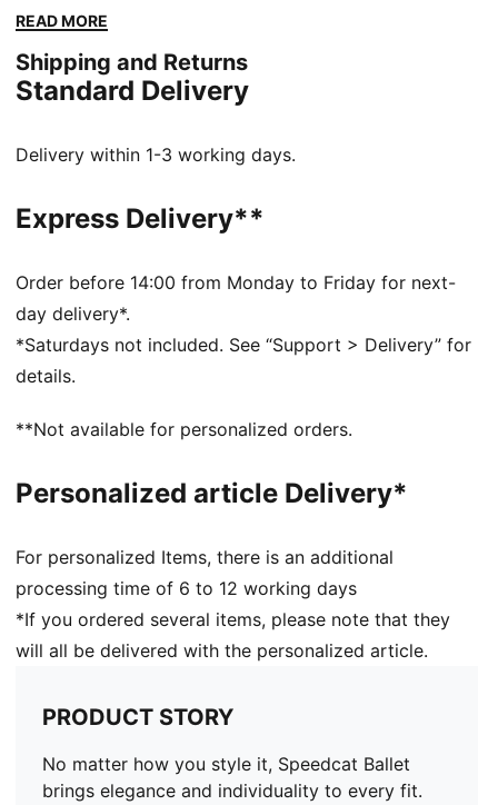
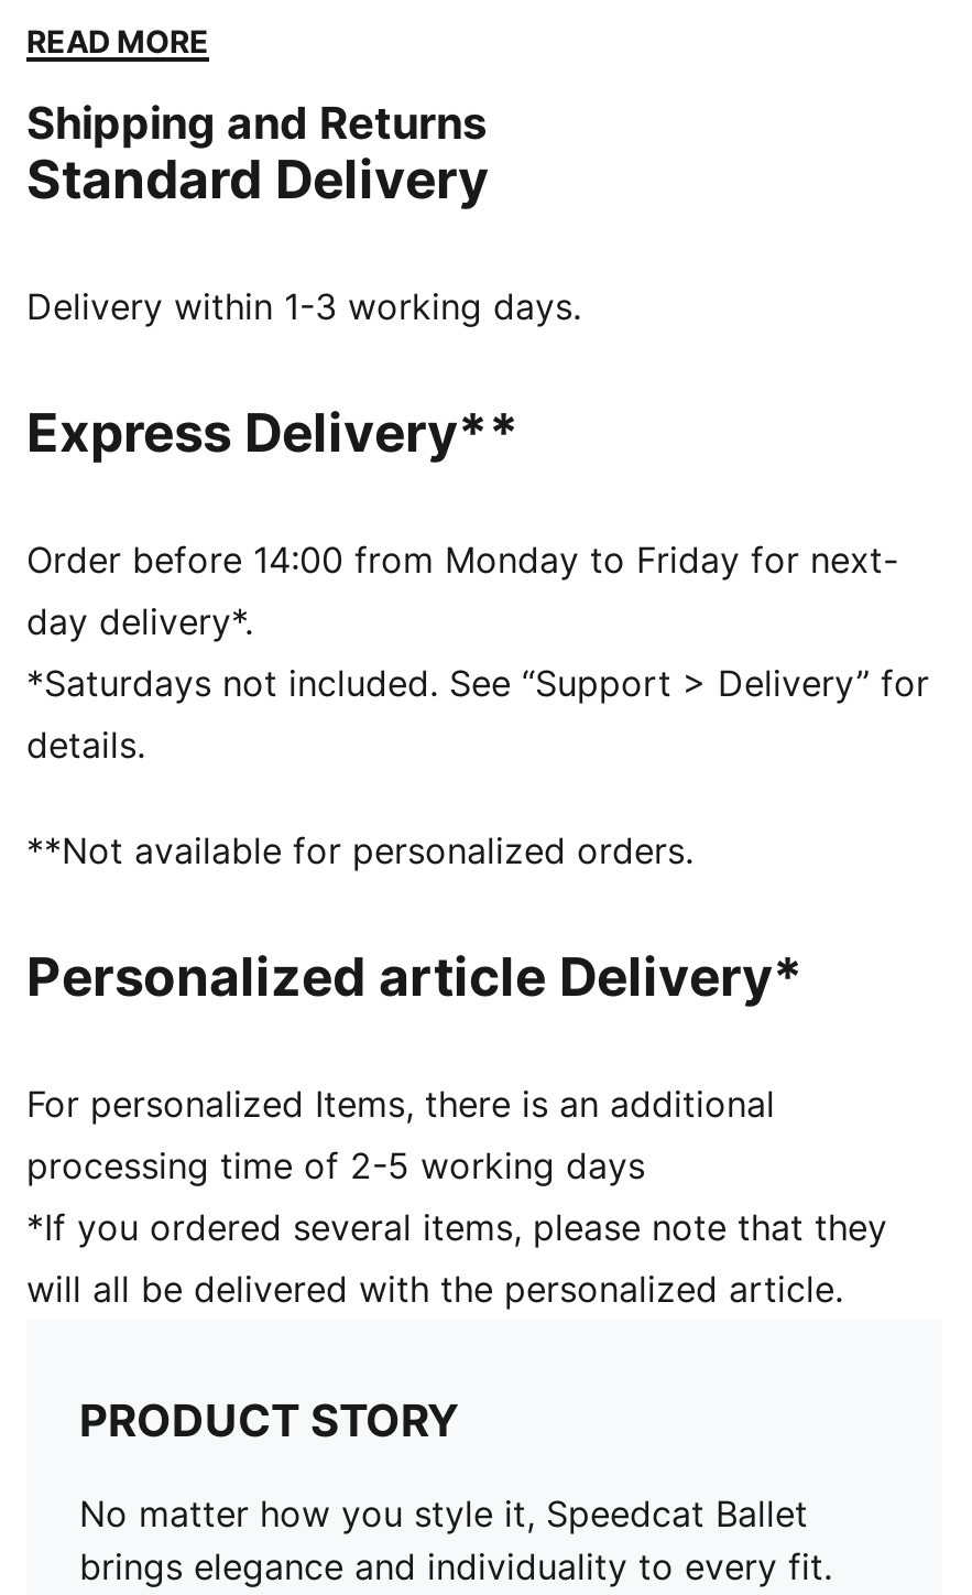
[16,577,357,599] processing time of 6 to 12 working days -> [26,1143,645,1187] processing time of 2-5 working days

